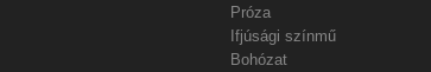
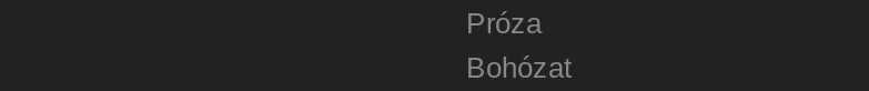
[230,27,336,44] Ifjúsági színmű -> none

